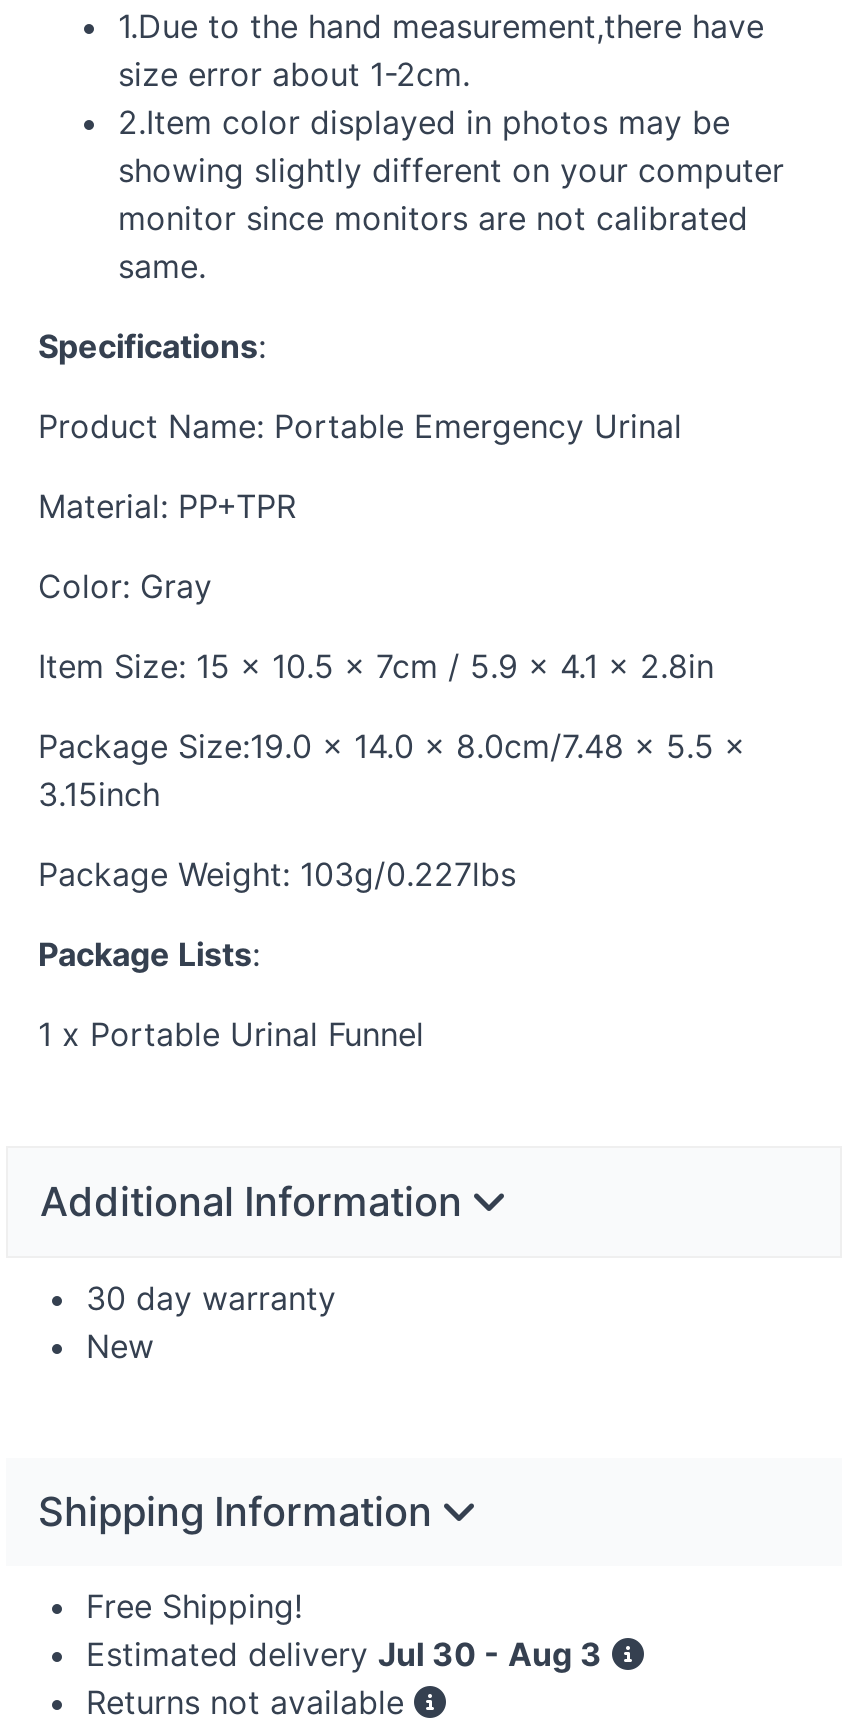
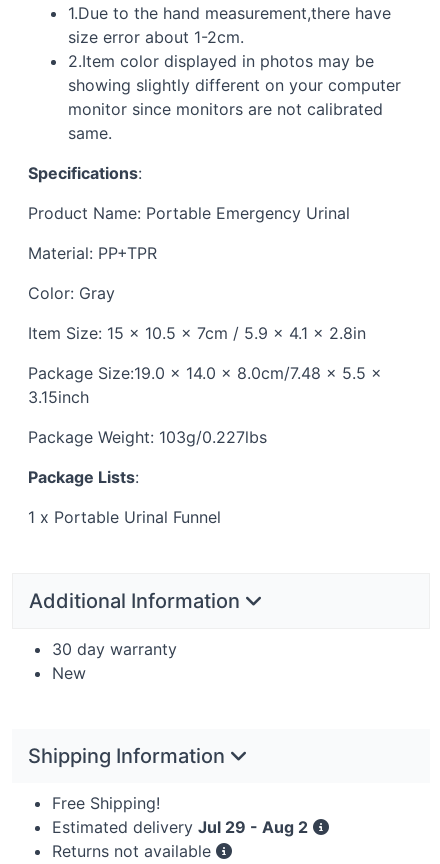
[86,1634,602,1674] Estimated delivery Jul 30 - Aug 3 -> [52,817,308,837] Estimated delivery Jul 29 - Aug 2

